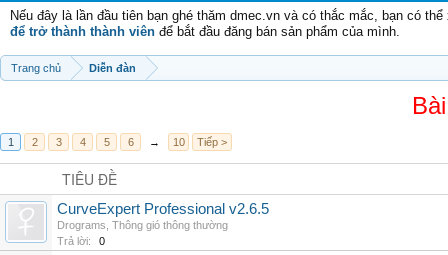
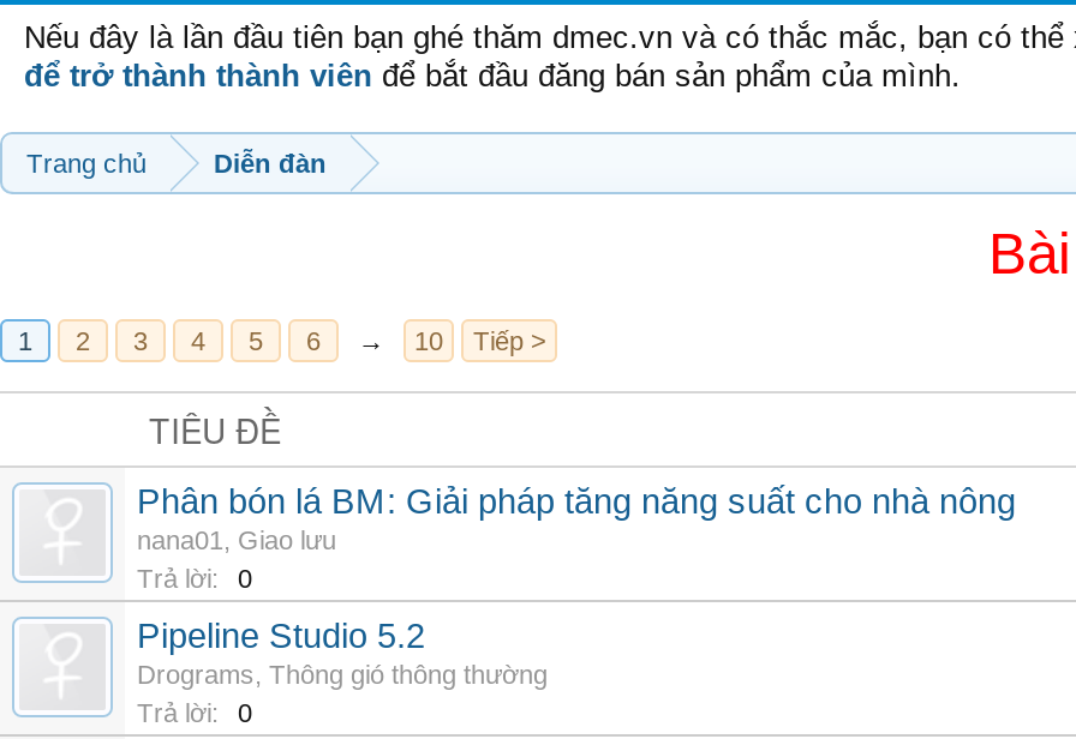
[57,201,269,217] CurveExpert Professional v2.6.5 -> [137,482,1016,655] Phân bón lá BM: Giải pháp tăng năng suất cho nhà nông | nana01, Giao lưu | Trả lời: | 0 | Pipeline Studio 5.2

